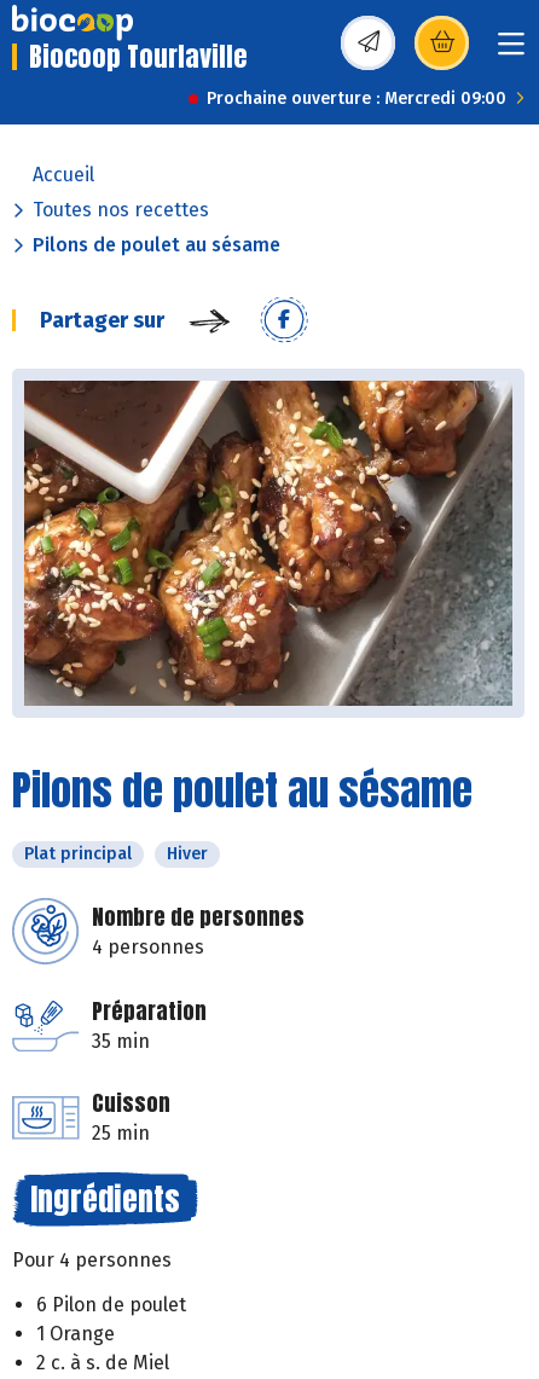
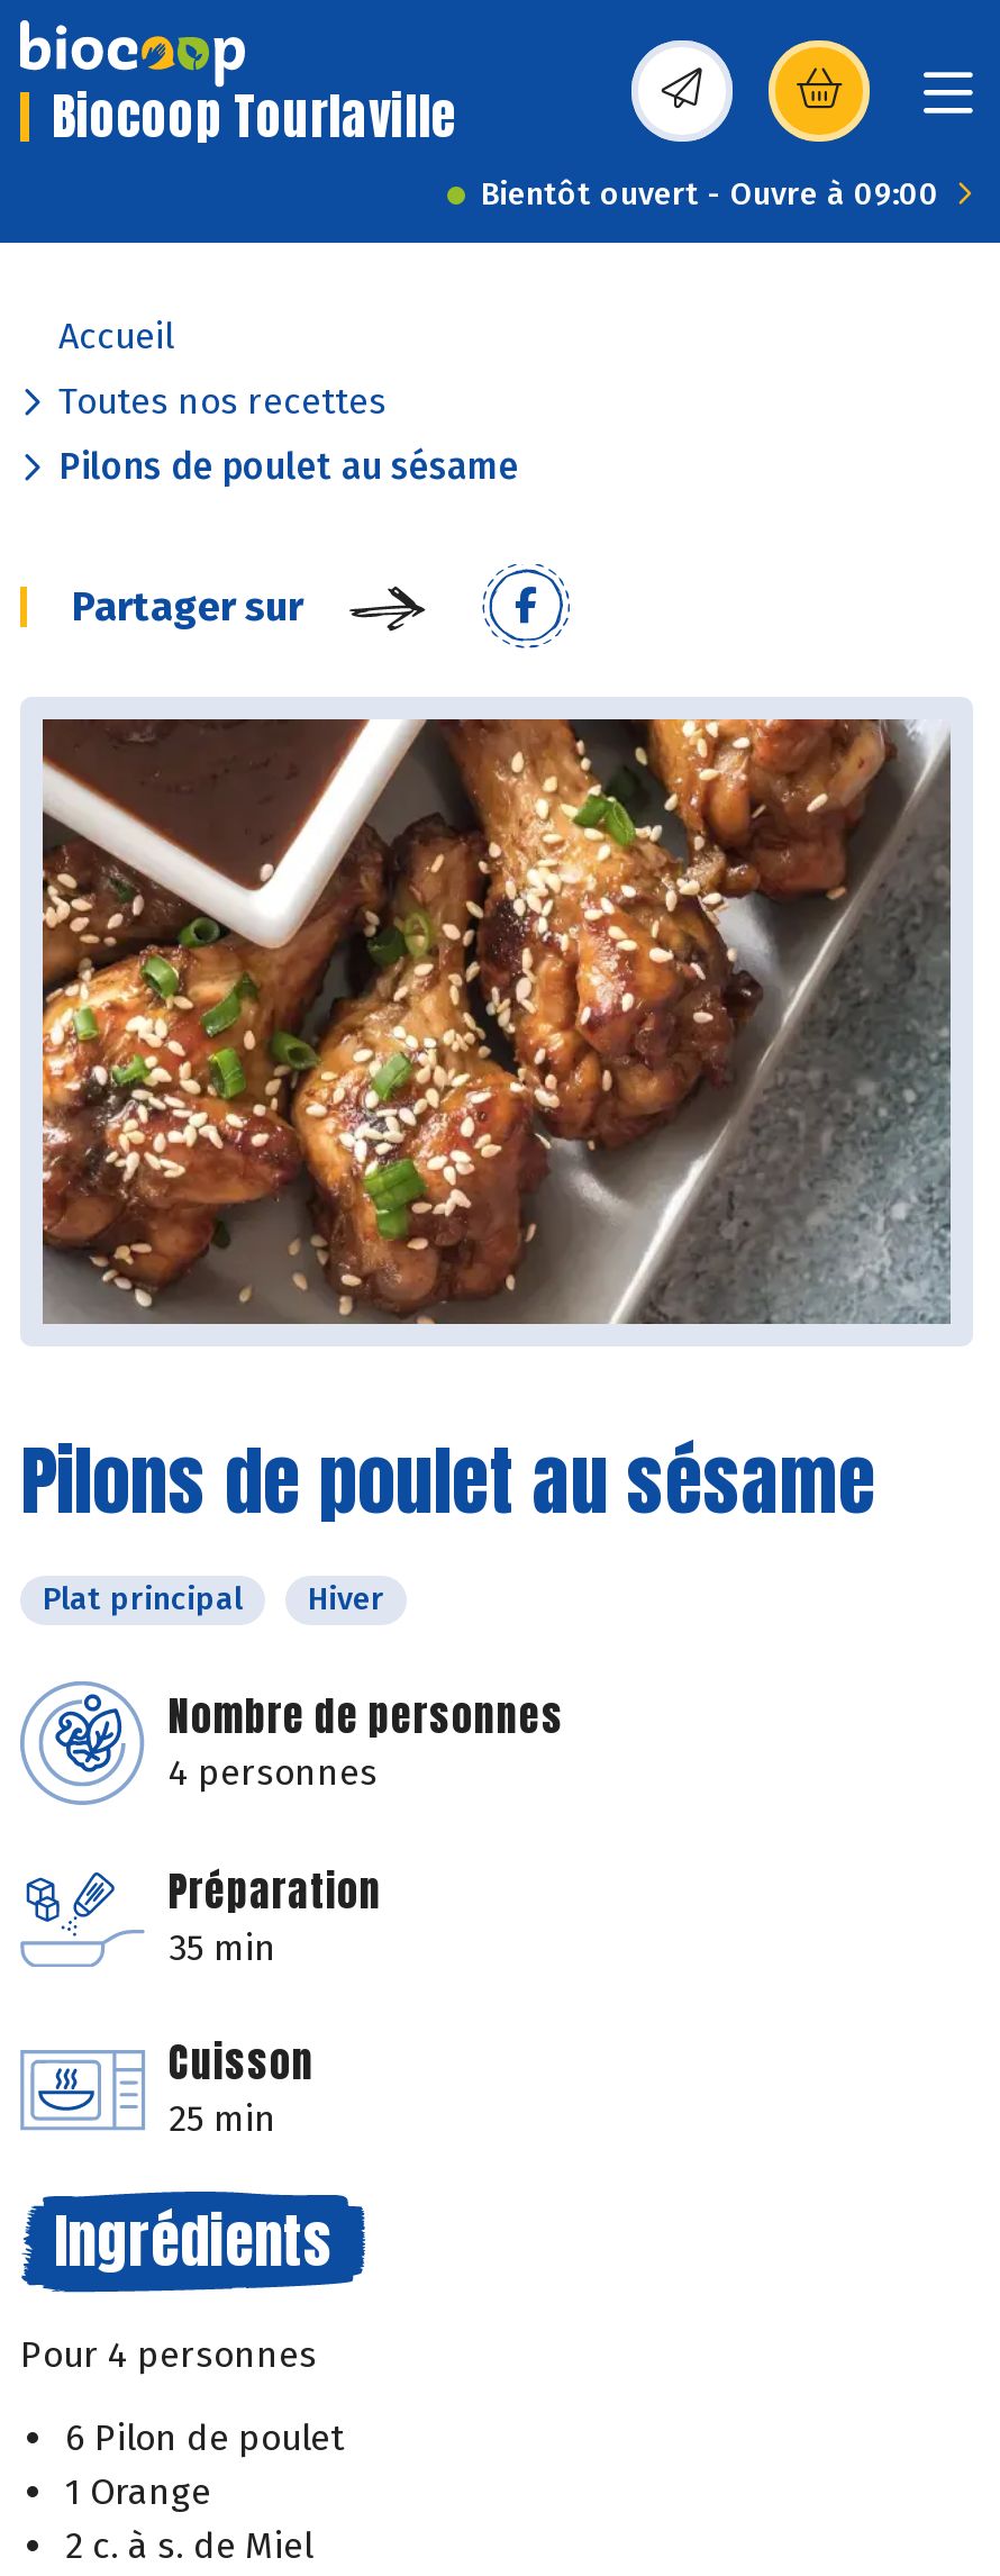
[207,88,506,109] Prochaine ouverture : Mercredi 09:00 -> [481,175,939,214] Bientôt ouvert - Ouvre à 09:00

